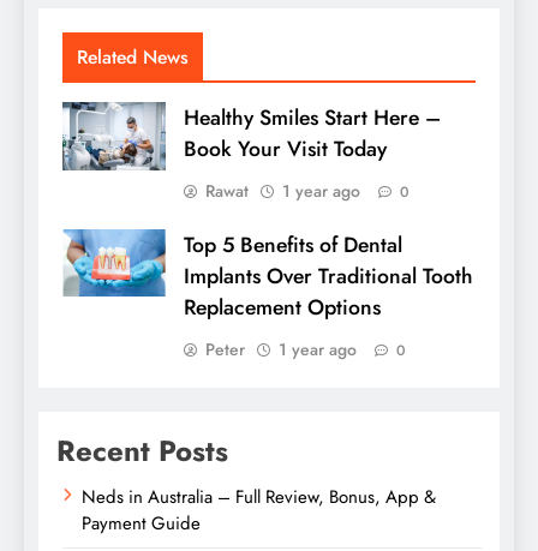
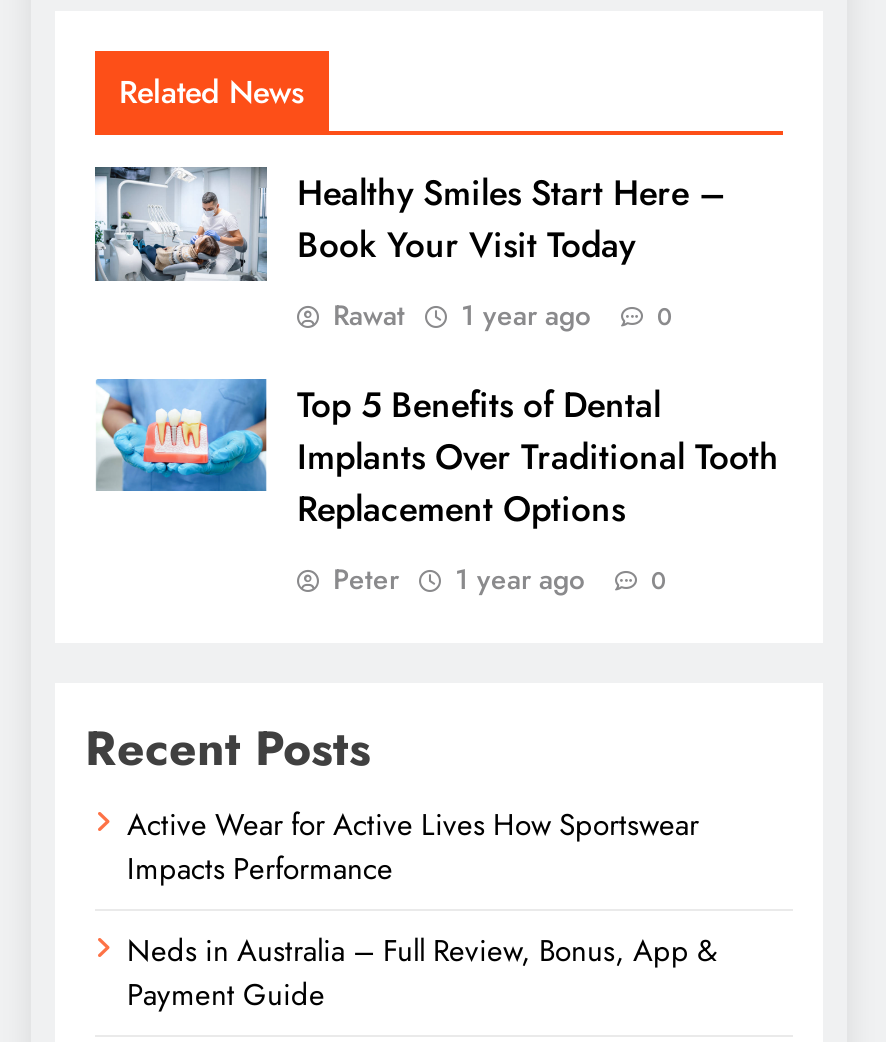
none -> [127,802,699,890] Active Wear for Active Lives How Sportswear | Impacts Performance

